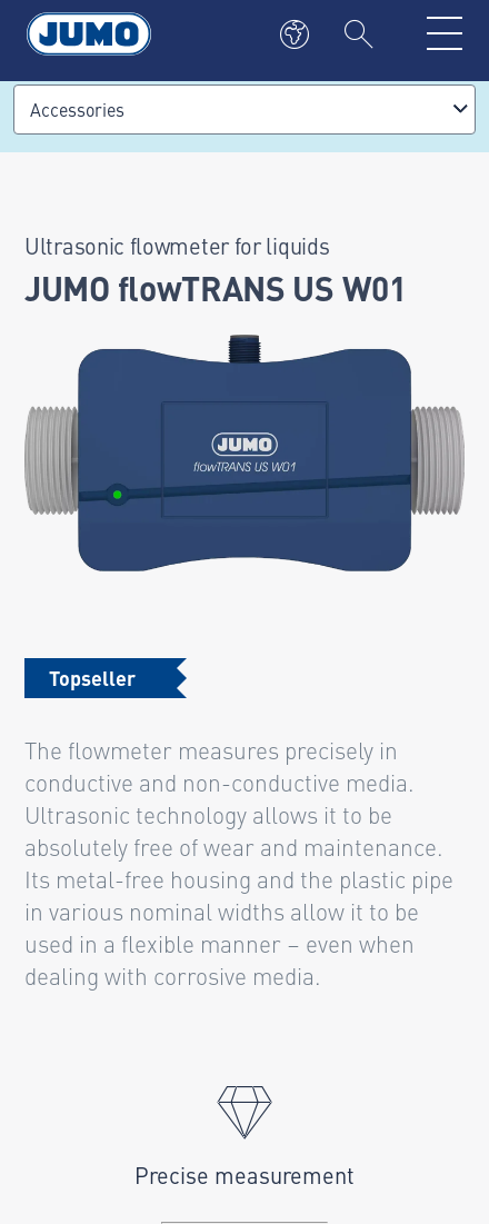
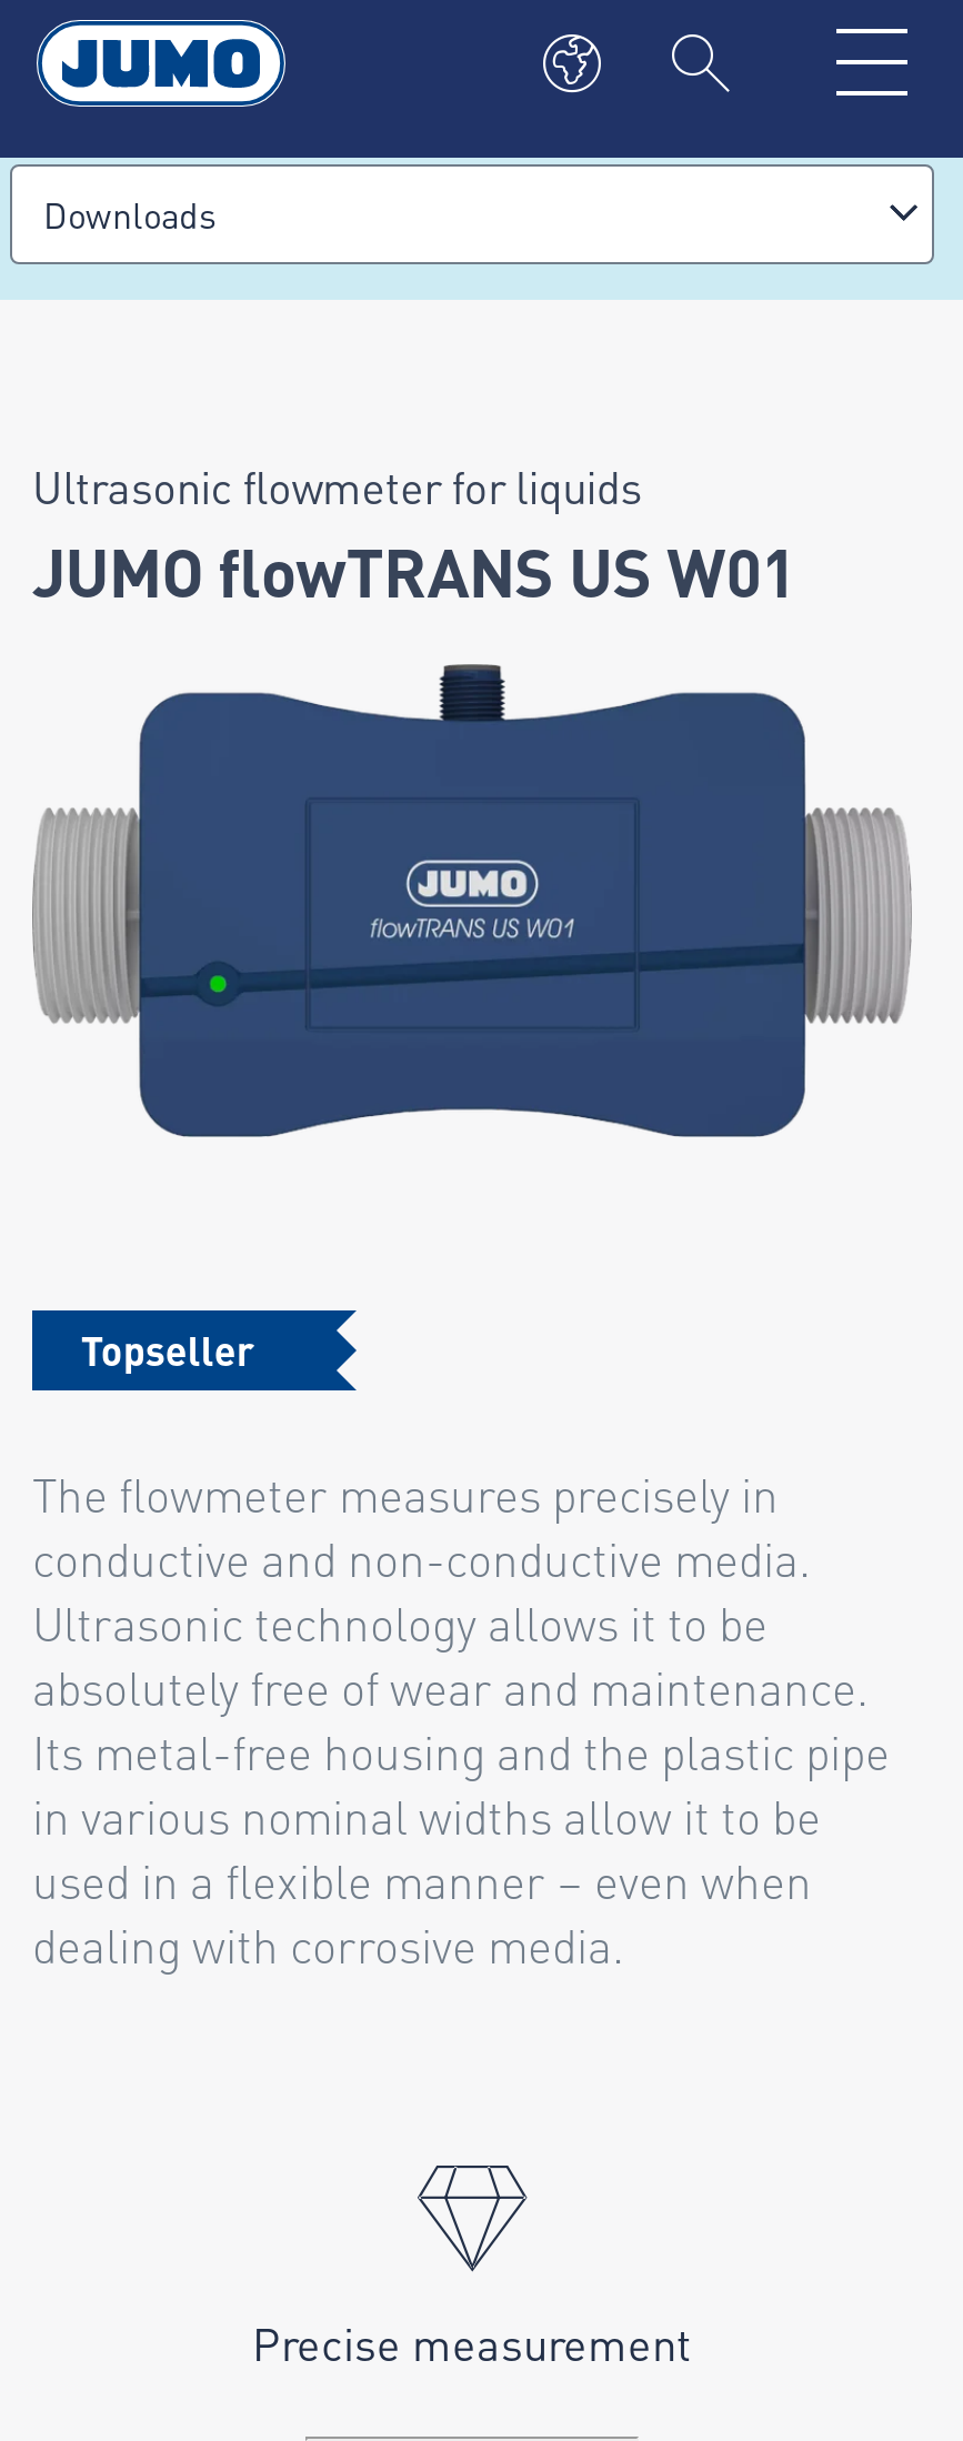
[30,97,124,121] Accessories -> [43,189,217,238] Downloads

